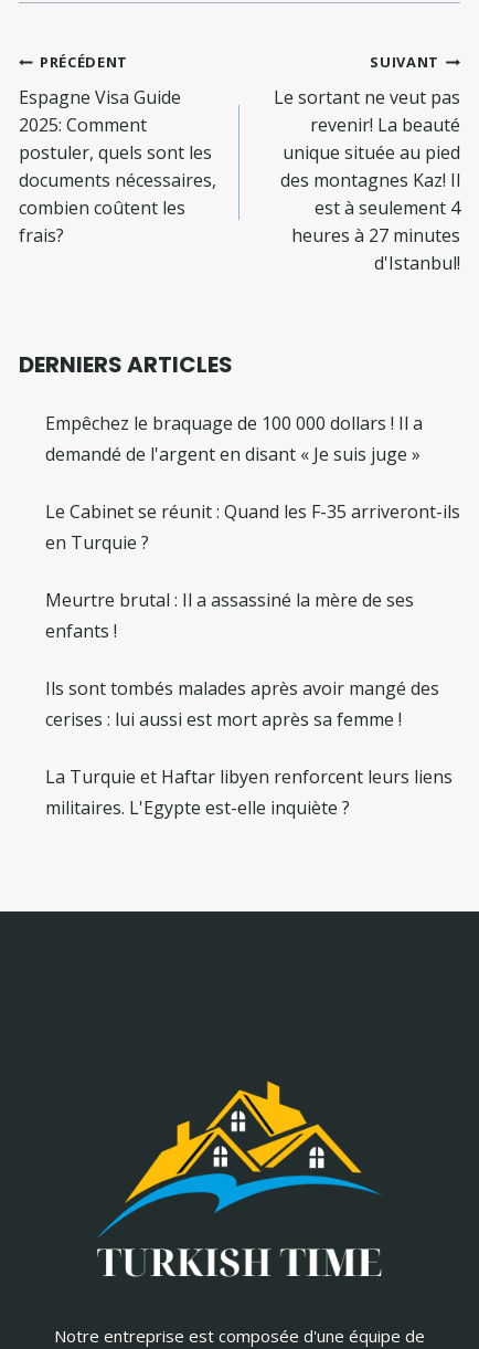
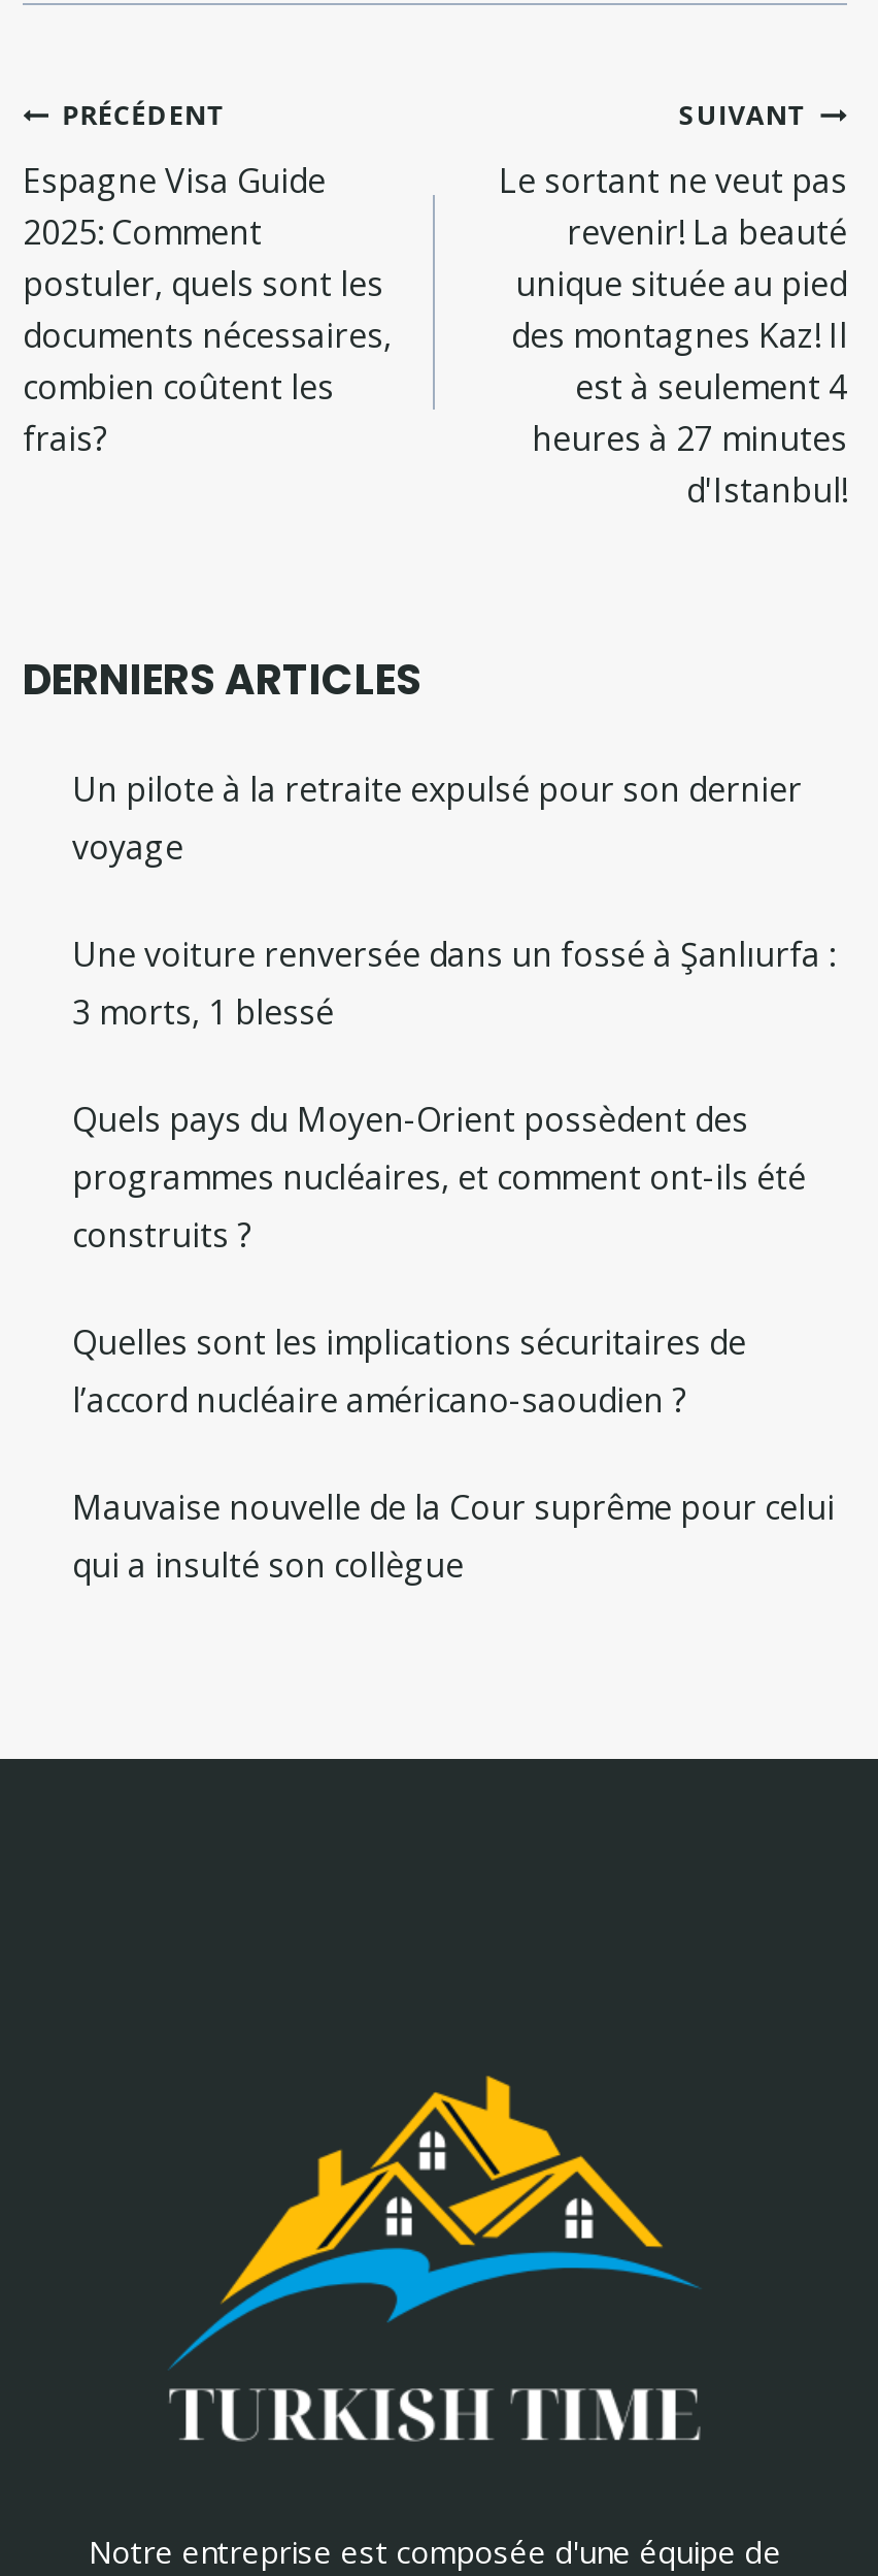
[45,411,423,466] Empêchez le braquage de 100 000 dollars ! Il a | demandé de l'argent en disant « Je suis juge » -> [72,767,802,870] Un pilote à la retraite expulsé pour son dernier | voyage
[45,499,460,555] Le Cabinet se réunit : Quand les F-35 arriveront-ils | en Turquie ? -> [72,932,835,1035] Une voiture renversée dans un fossé à Şanlıurfa : | 3 morts, 1 blessé
[45,588,414,643] Meurtre brutal : Il a assassiné la mère de ses | enfants ! -> [72,1097,806,1258] Quels pays du Moyen-Orient possèdent des | programmes nucléaires, et comment ont-ils été | construits ?
[45,676,439,732] Ils sont tombés malades après avoir mangé des | cerises : lui aussi est mort après sa femme ! -> [72,1320,746,1423] Quelles sont les implications sécuritaires de | l’accord nucléaire américano-saoudien ?
[45,765,453,820] La Turquie et Haftar libyen renforcent leurs liens | militaires. L'Egypte est-elle inquiète ? -> [72,1485,835,1588] Mauvaise nouvelle de la Cour suprême pour celui | qui a insulté son collègue

